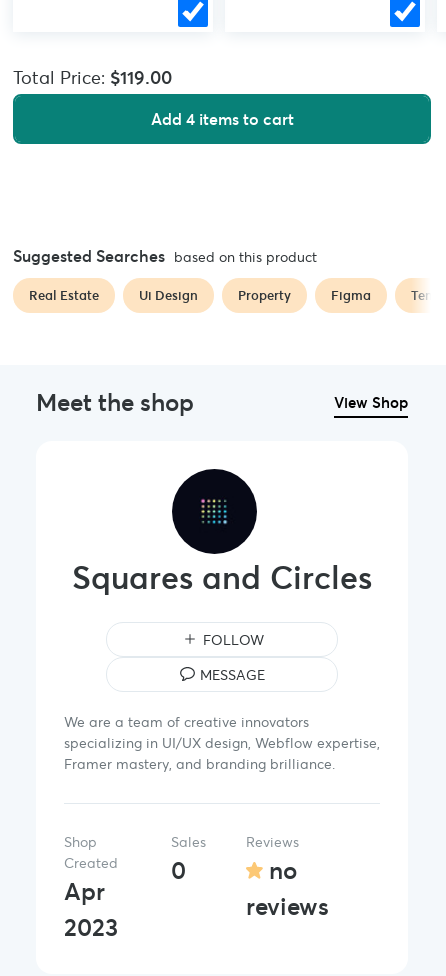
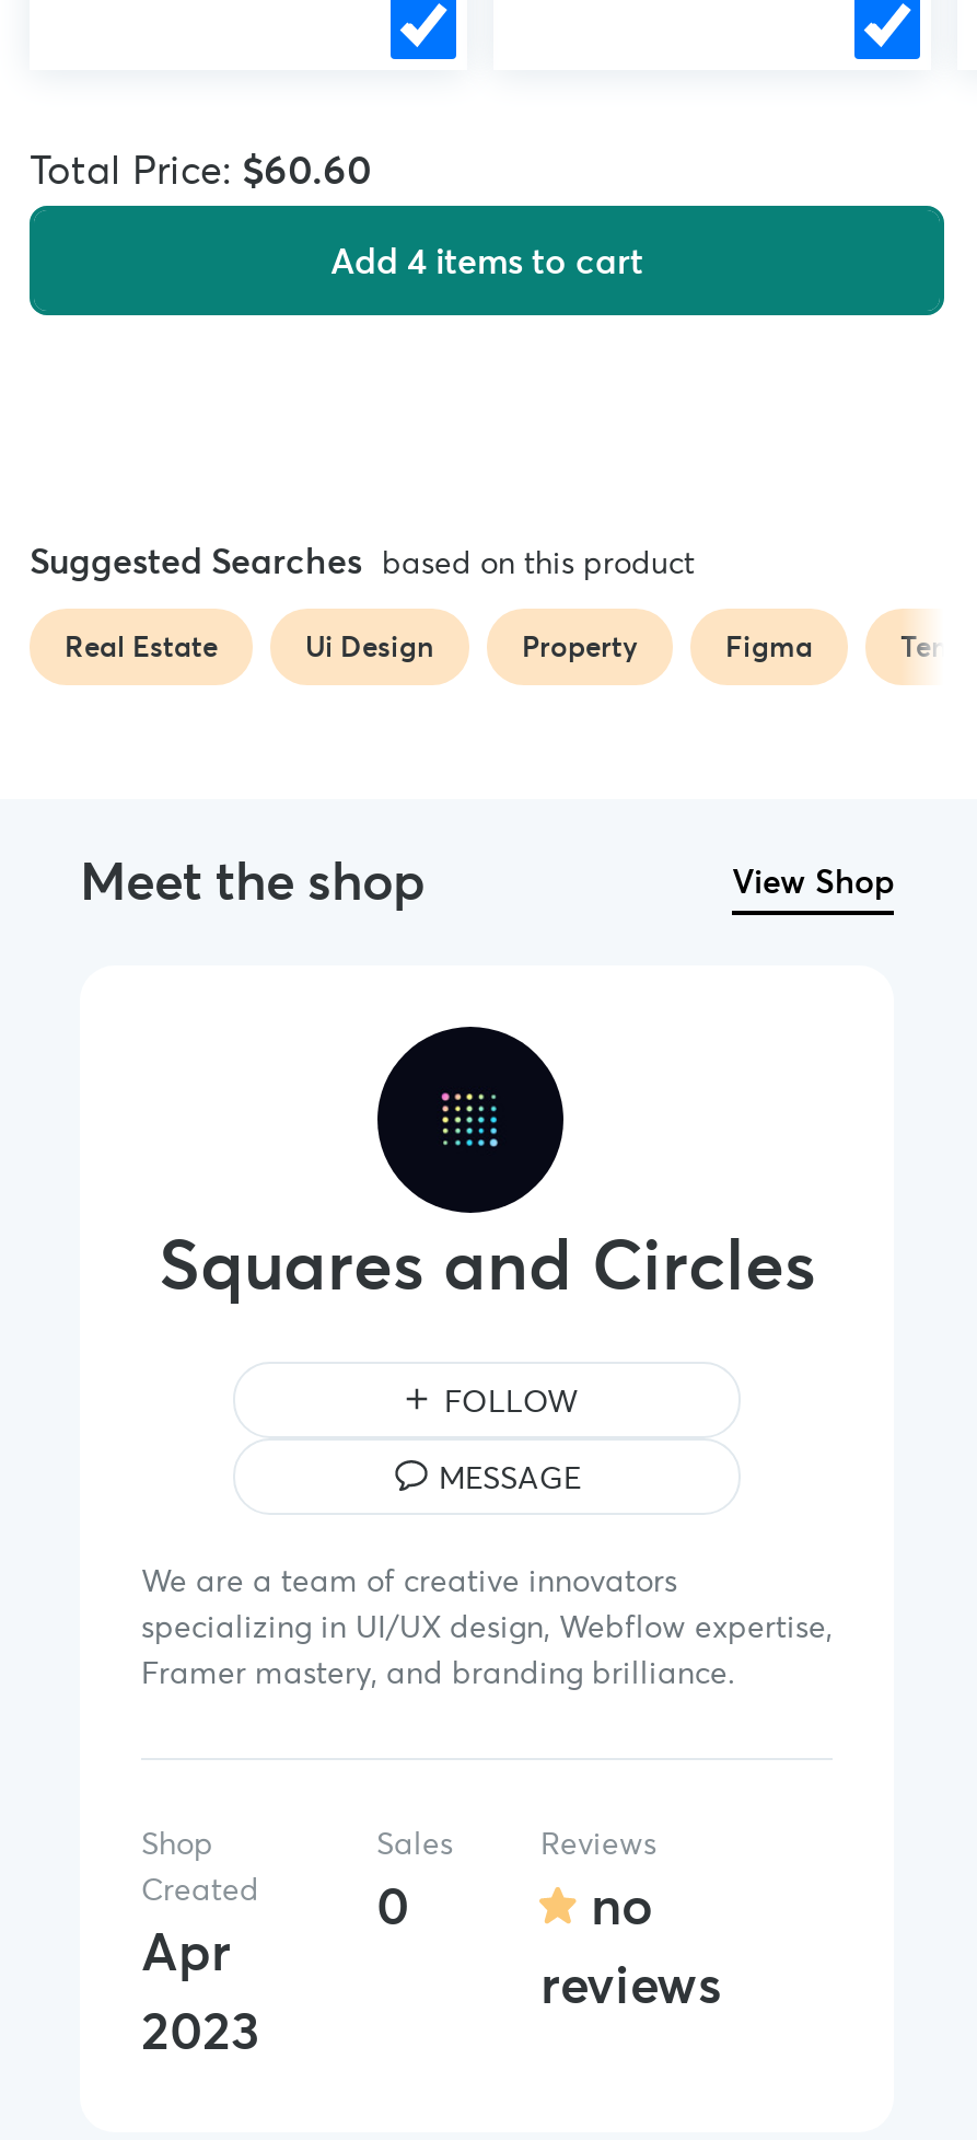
[13,66,172,89] Total Price: $119.00 -> [30,145,371,196] Total Price: $60.60

